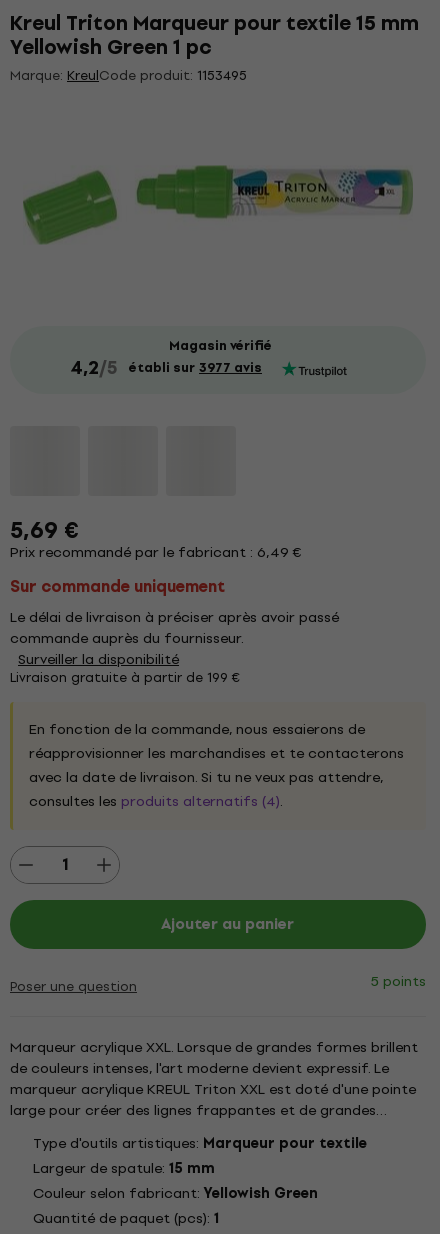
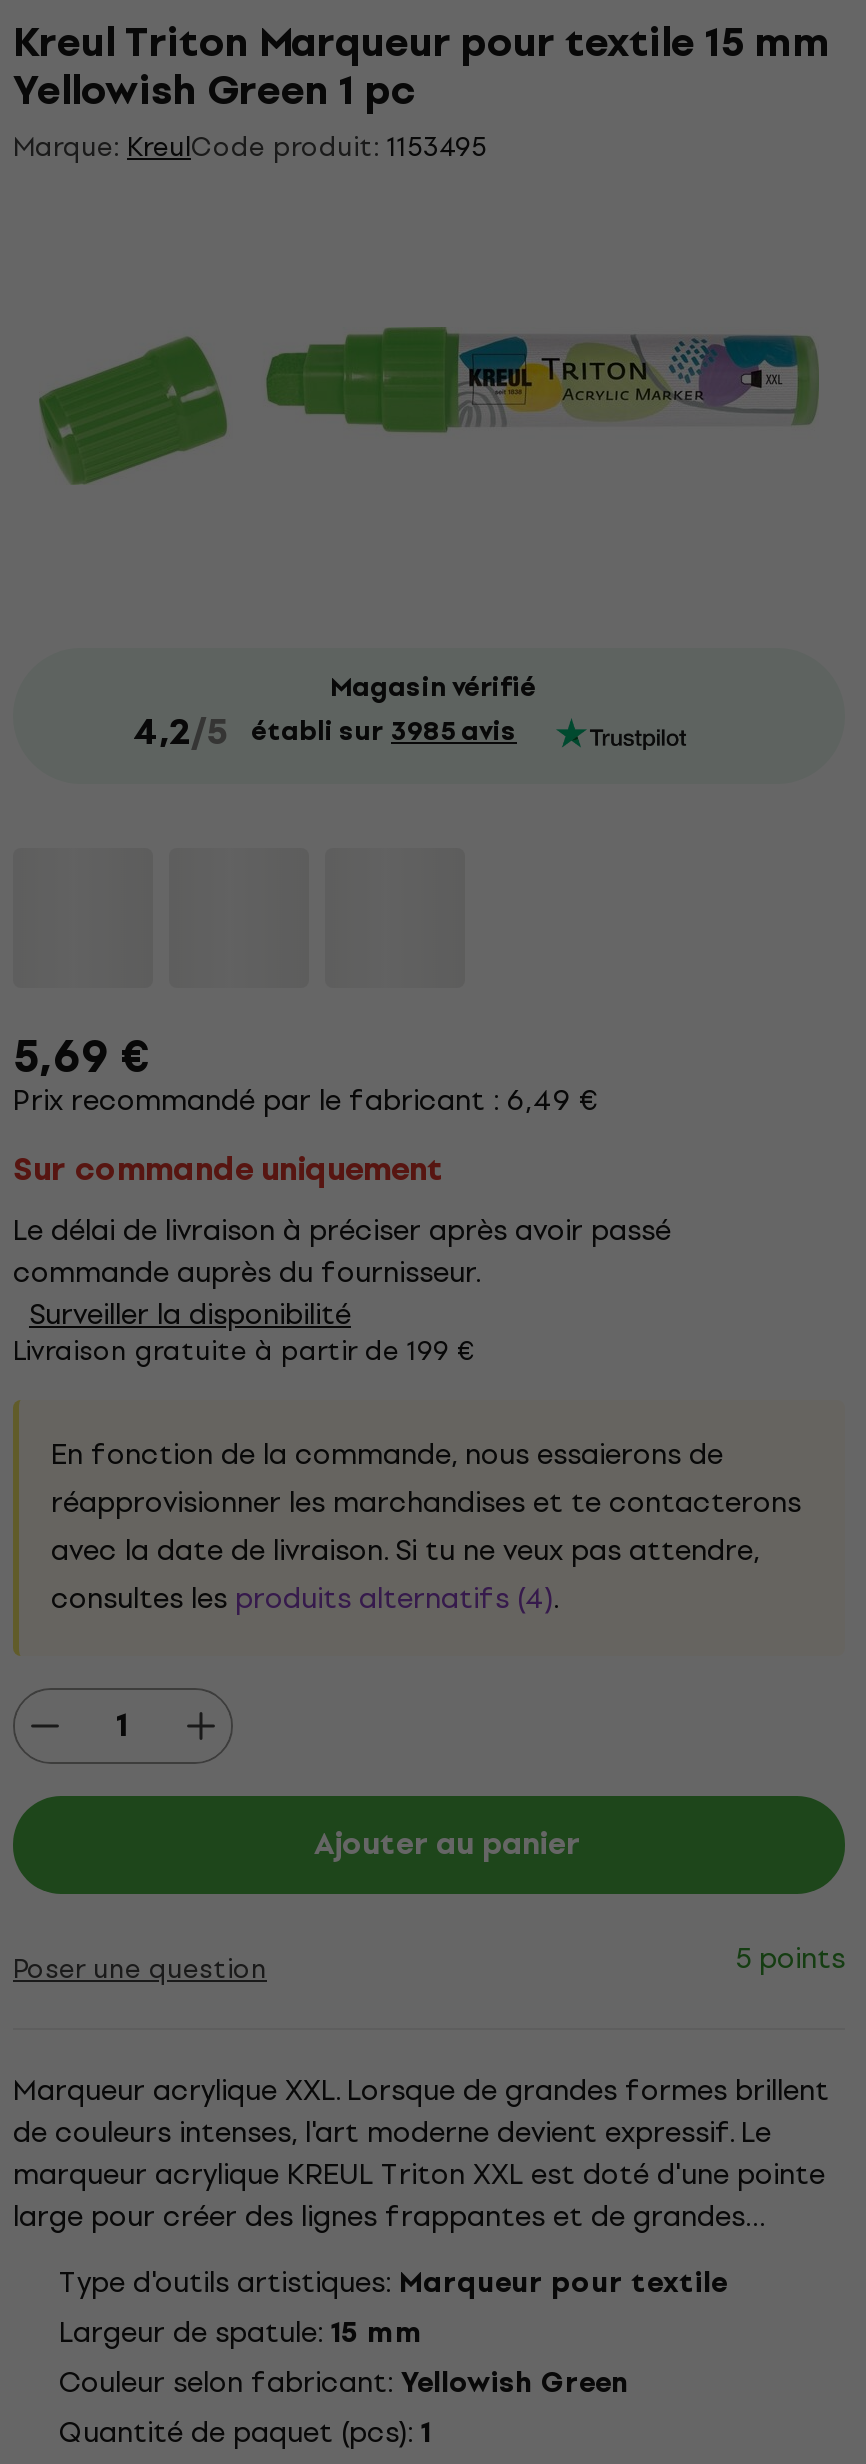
[70,353,262,383] 4,2/5 établi sur 3977 avis -> [133,702,517,762] 4,2/5 établi sur 3985 avis

